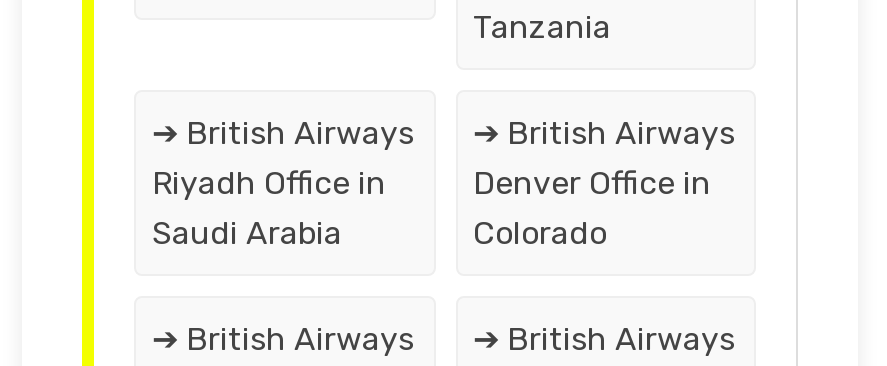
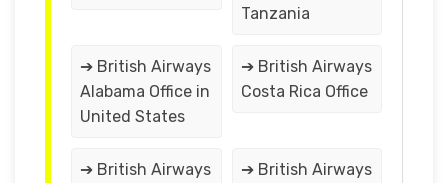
[152,163,386,251] Riyadh Office in | Saudi Arabia -> [80,82,210,126] Alabama Office in | United States
[473,163,711,251] Denver Office in | Colorado -> [240,82,367,101] Costa Rica Office

